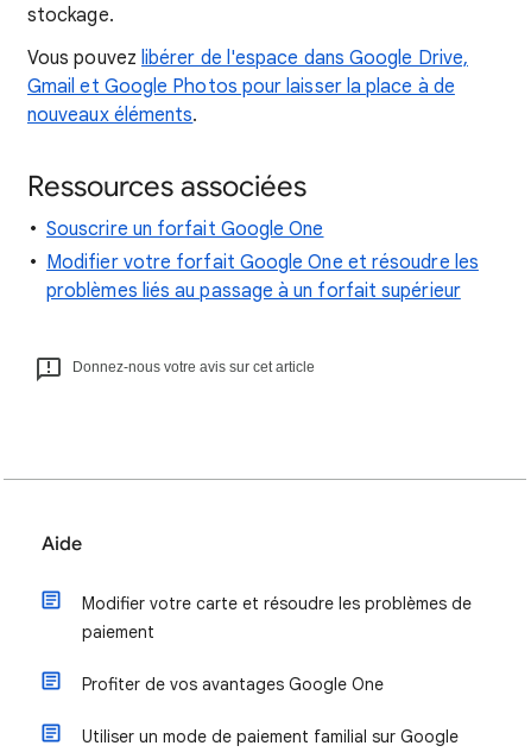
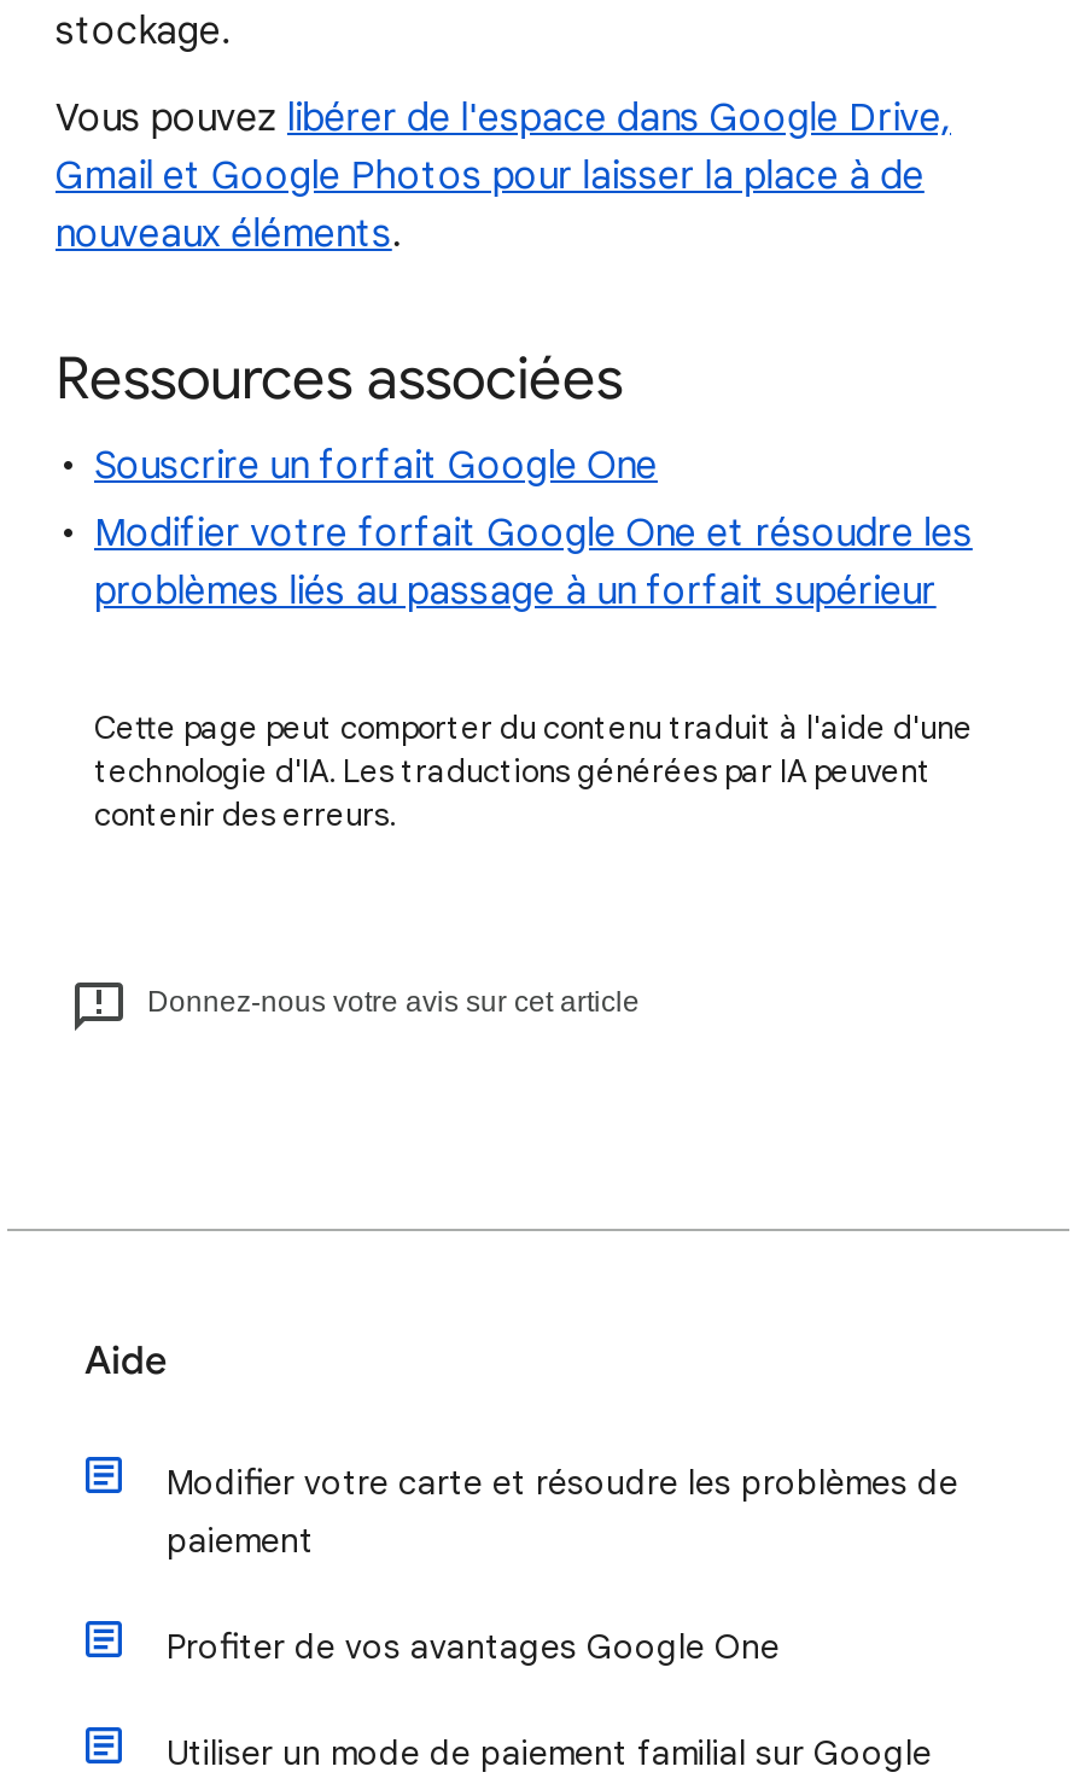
none -> [94,707,973,835] Cette page peut comporter du contenu traduit à l'aide d'une | technologie d'IA. Les traductions générées par IA peuvent | contenir des erreurs.

